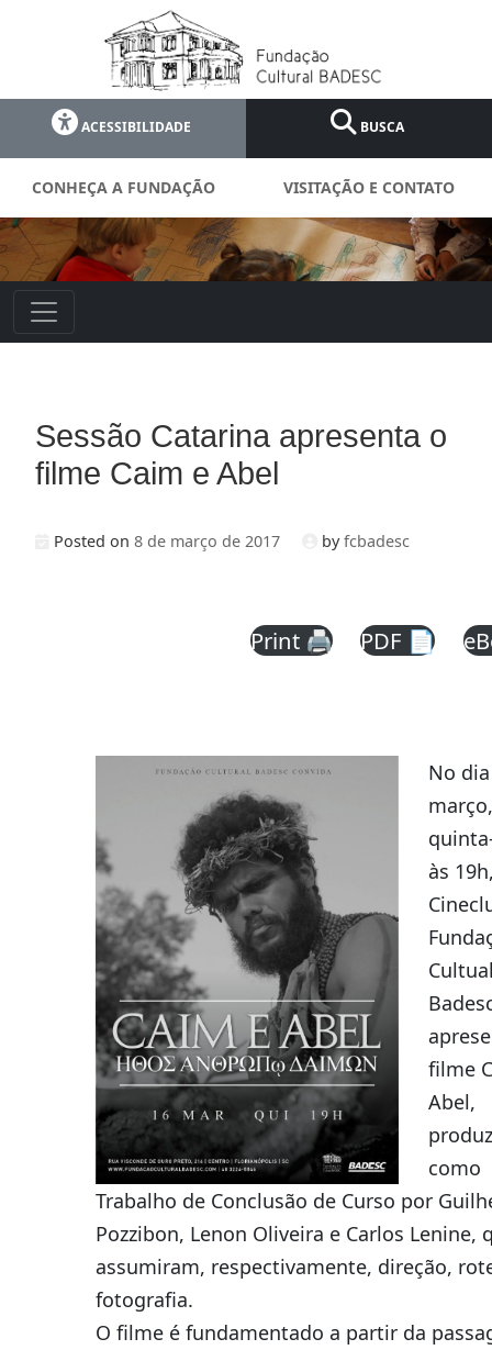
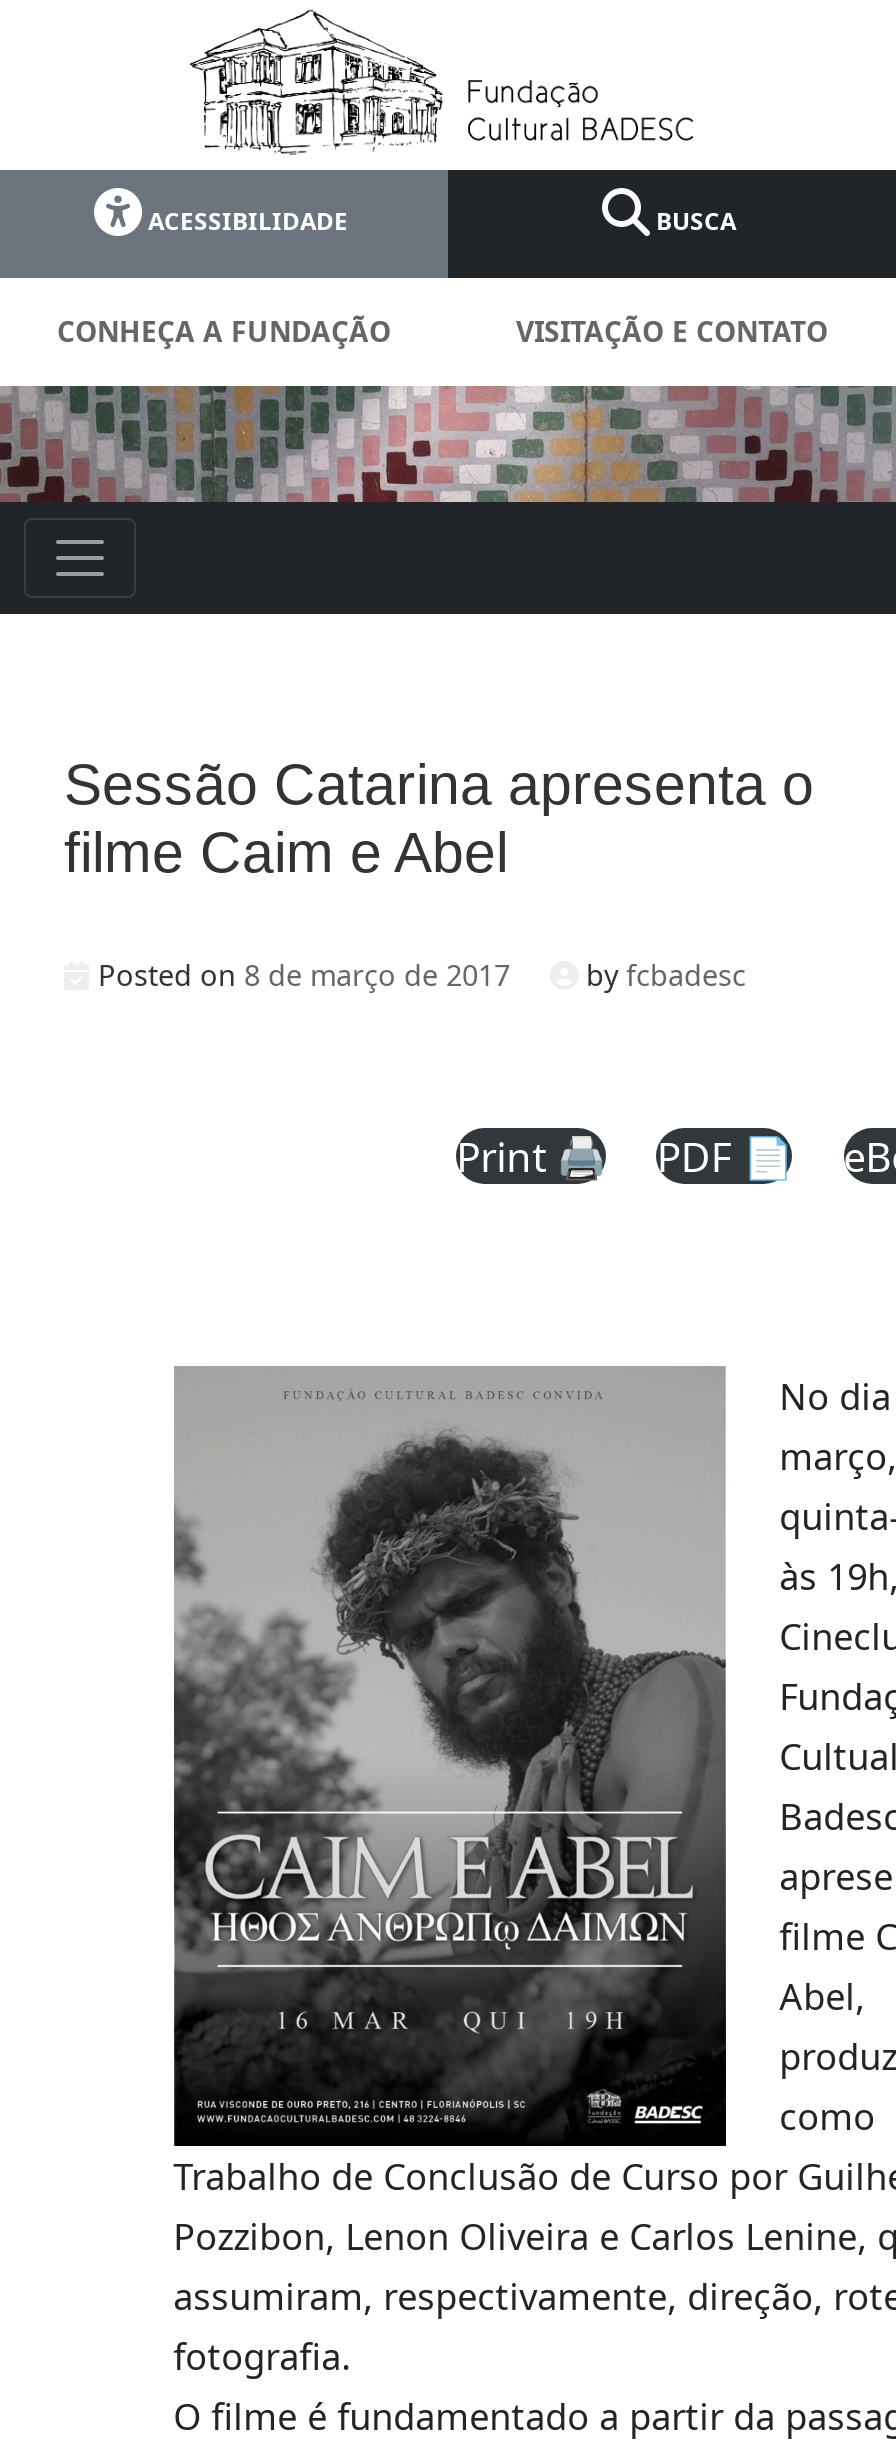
[3,216,489,281] [image] -> [6,384,890,504] [image]

